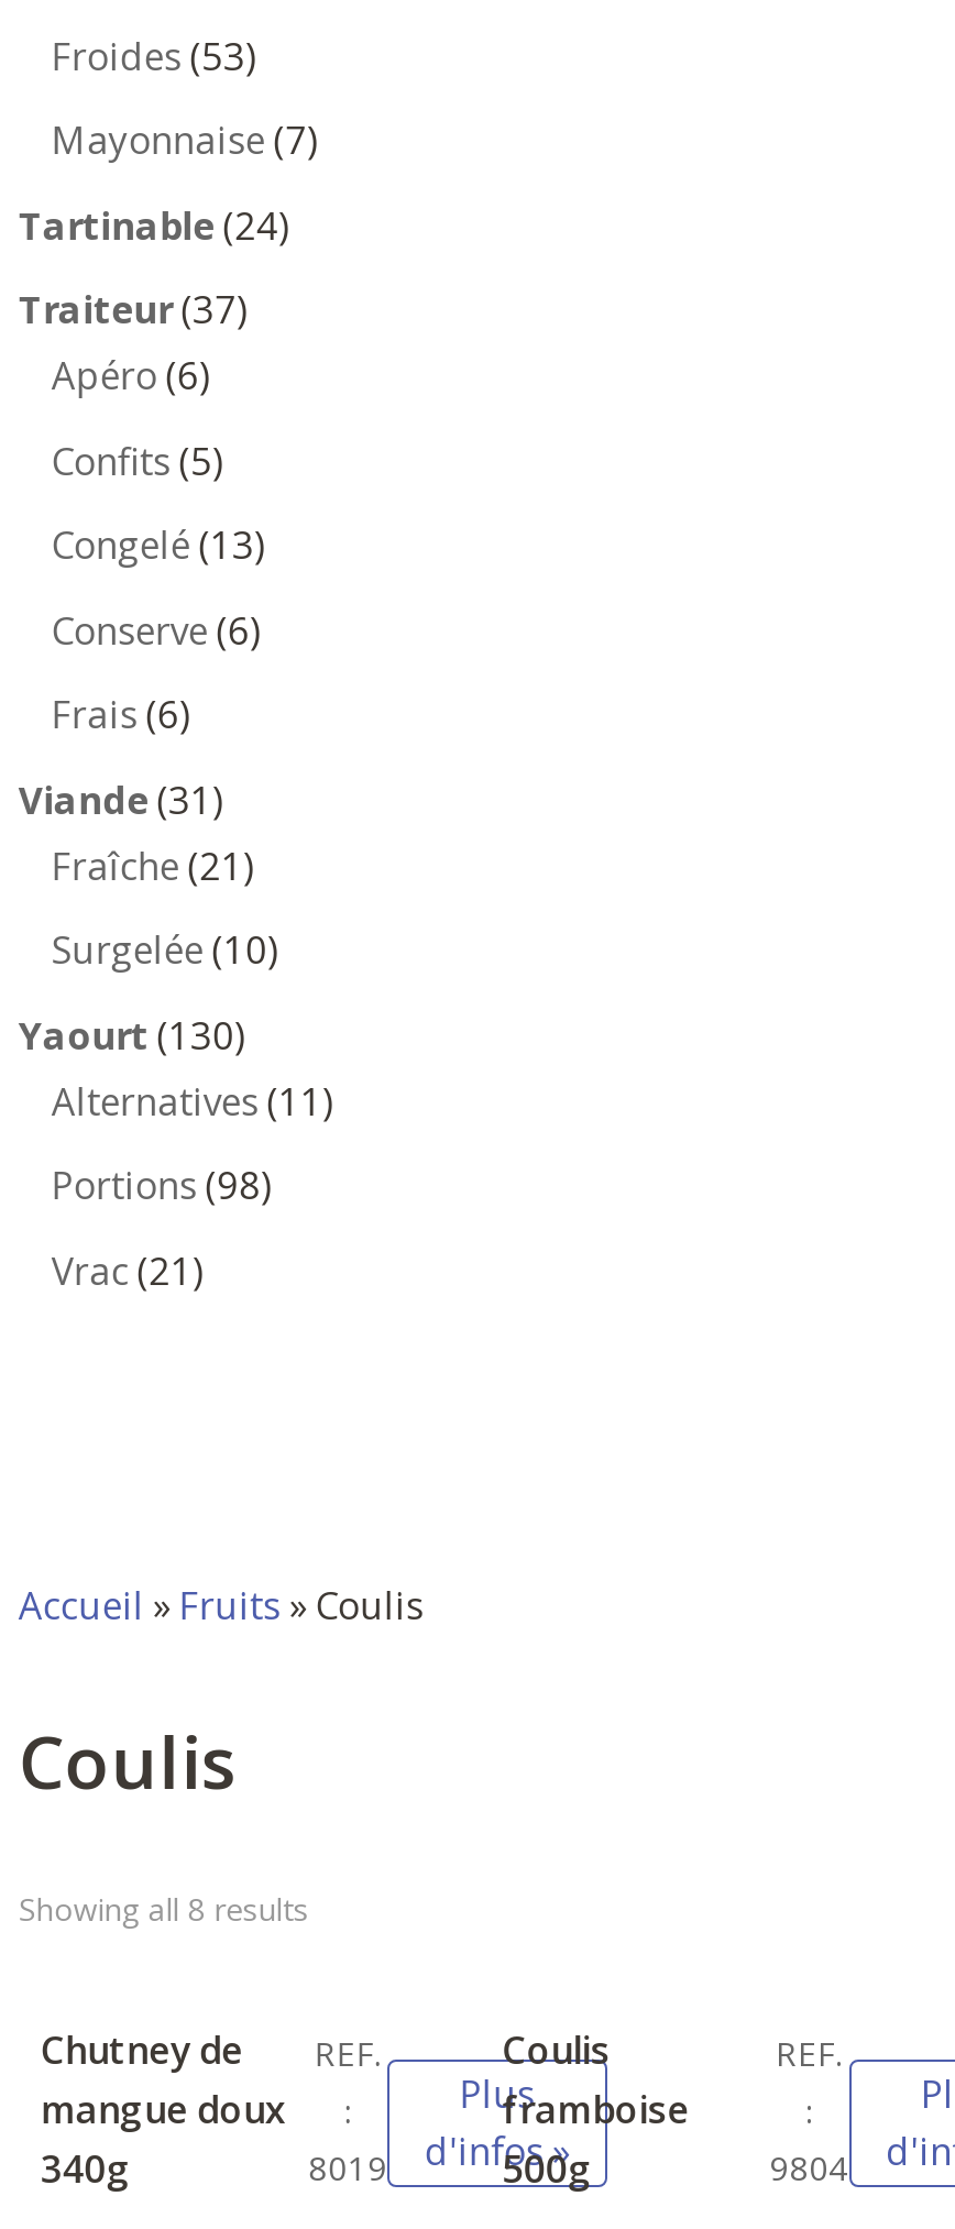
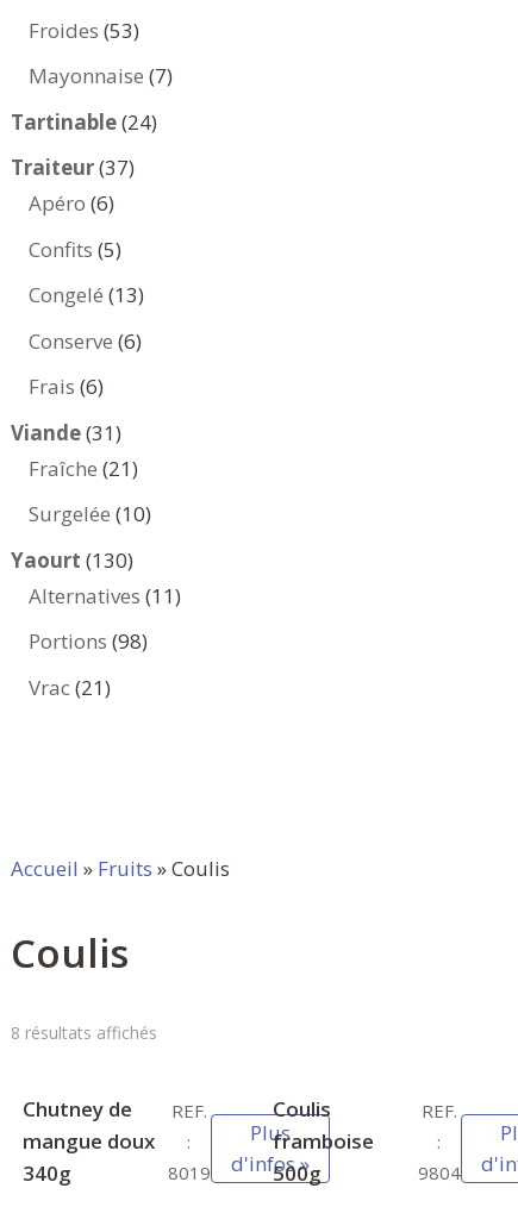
[18,1888,309,1930] Showing all 8 results -> [11,1021,158,1044] 8 résultats affichés

